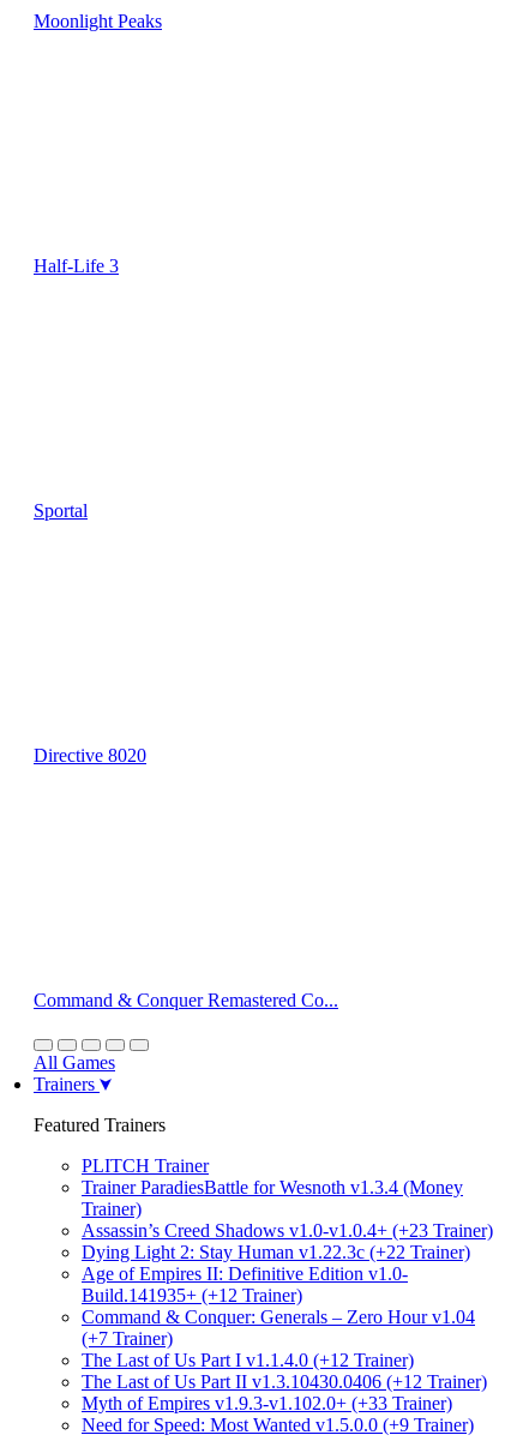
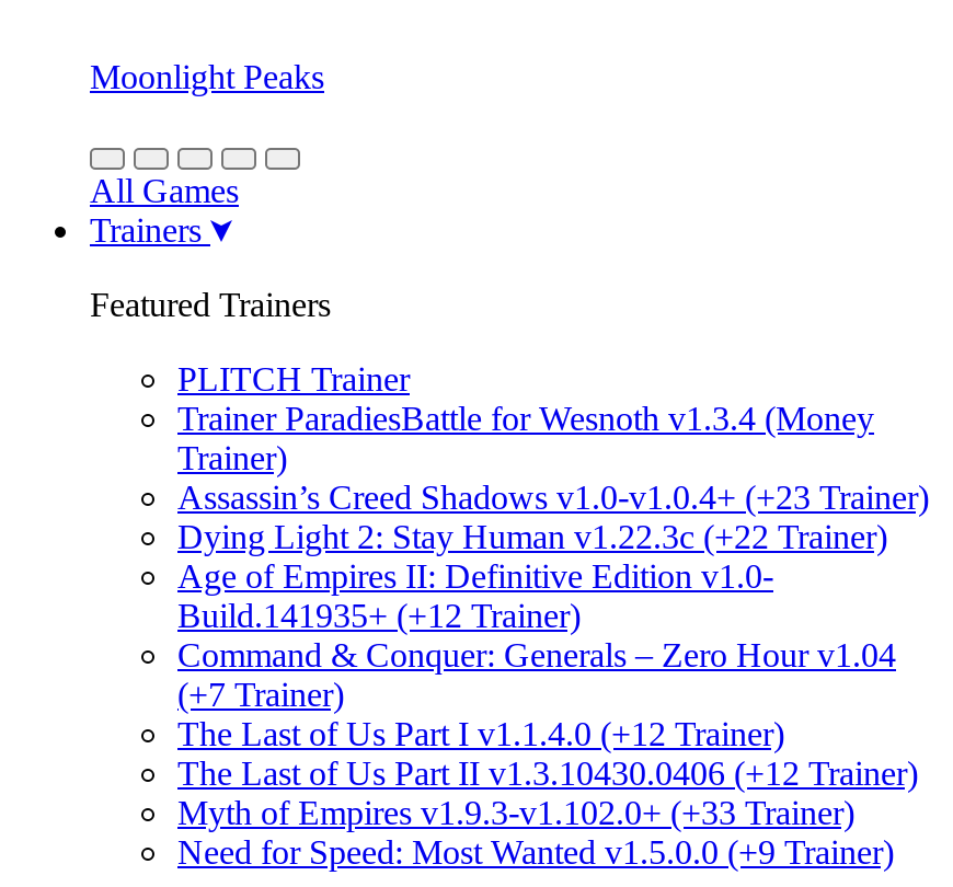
[34,256,119,276] Half-Life 3 -> none
[34,500,88,521] Sportal -> none
[34,745,146,765] Directive 8020 -> none
[34,990,338,1010] Command & Conquer Remastered Co... -> none

